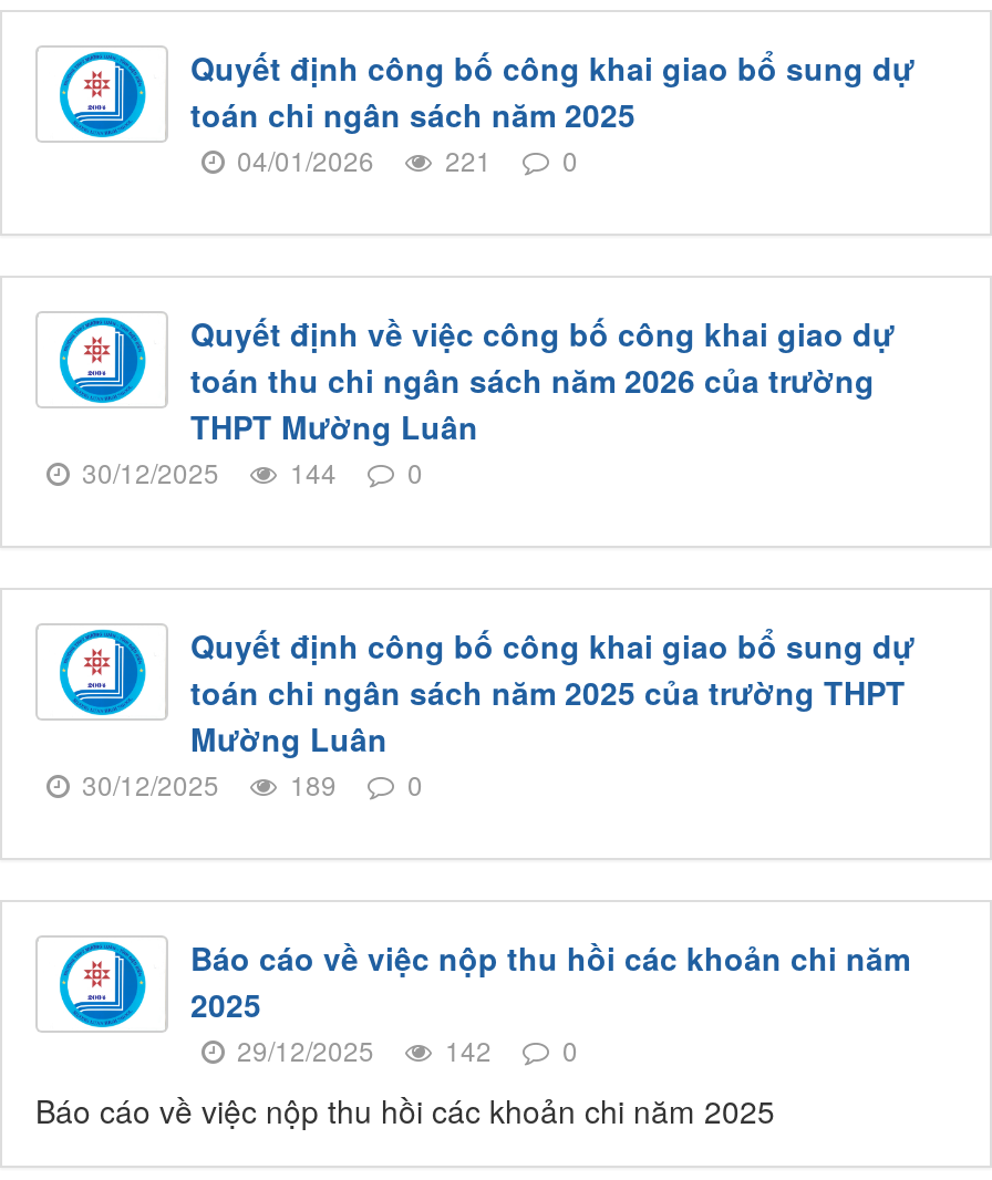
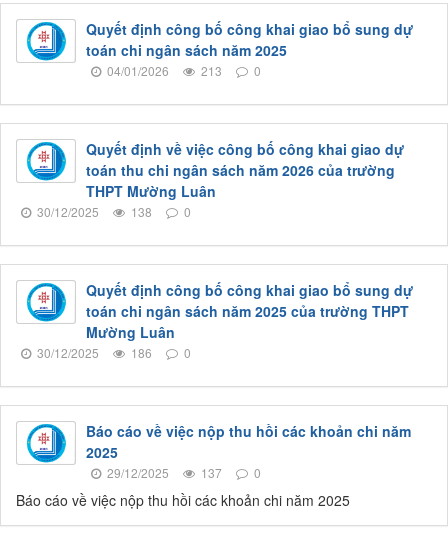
[230,141,578,178] 04/01/2026 221 0 -> [104,62,261,79] 04/01/2026 213 0
[75,453,423,490] 30/12/2025 144 0 -> [34,203,191,220] 30/12/2025 138 0
[75,765,423,803] 30/12/2025 189 0 -> [34,344,191,361] 30/12/2025 186 0
[230,1031,578,1068] 29/12/2025 142 0 -> [104,464,261,481] 29/12/2025 137 0

